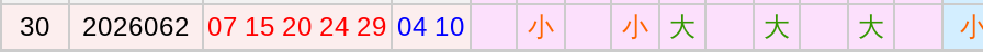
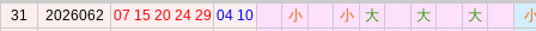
[20,12,465,42] 30 2026062 07 15 20 24 29 04 10 -> [11,7,254,24] 31 2026062 07 15 20 24 29 04 10

